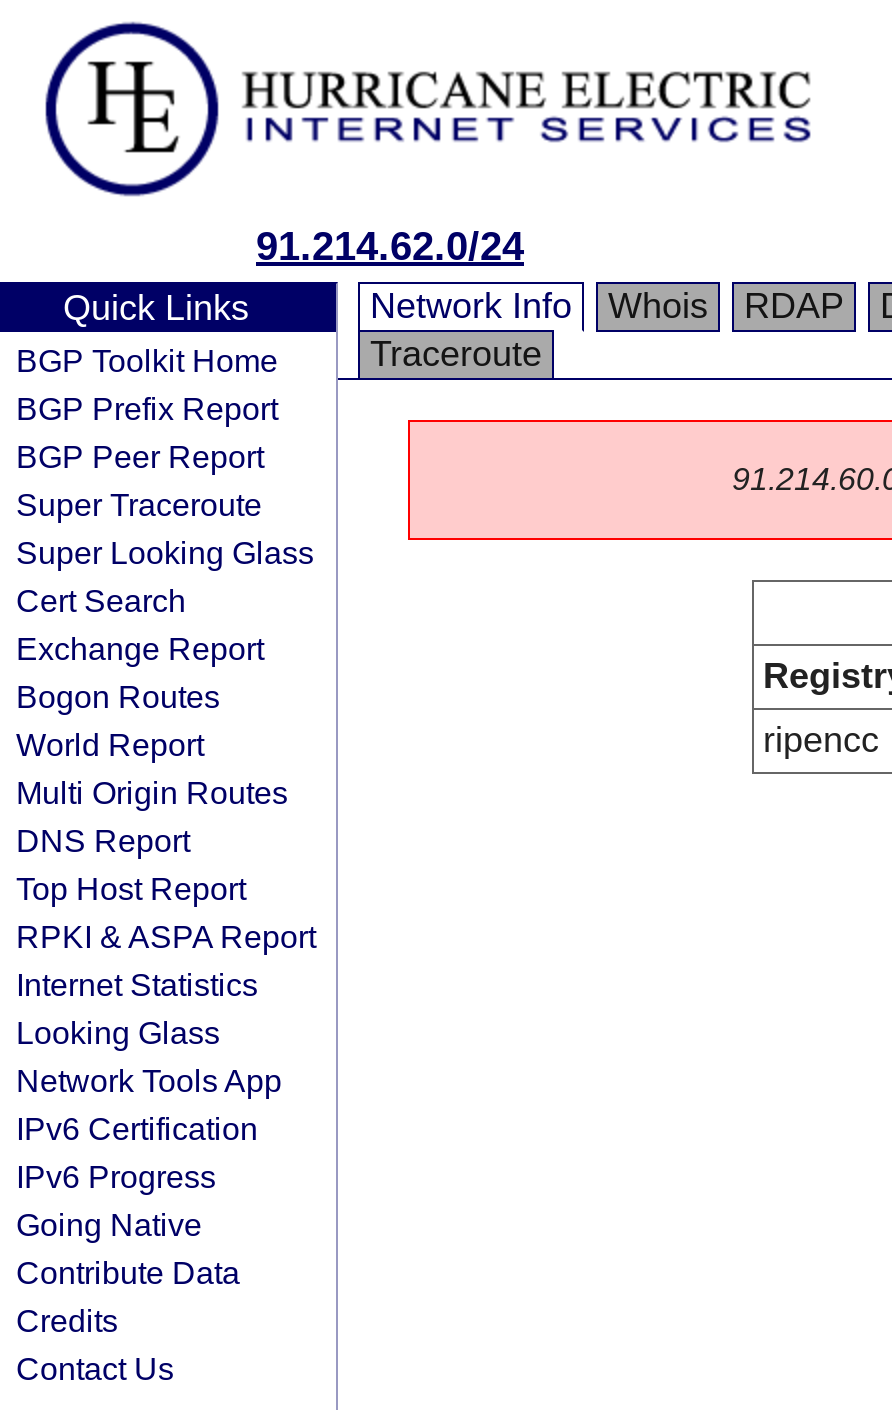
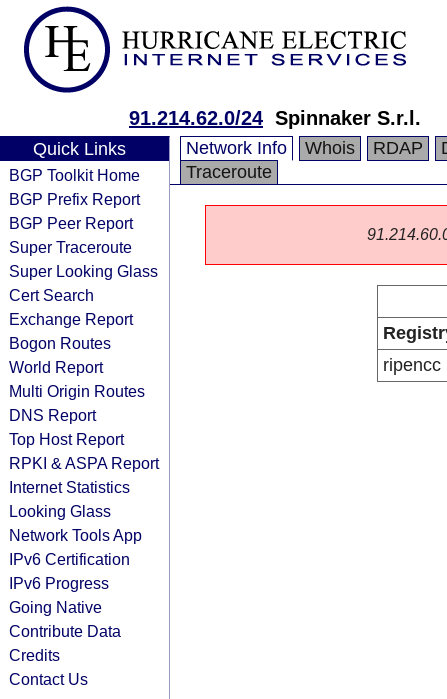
[256,224,524,268] 91.214.62.0/24 -> [129,107,421,129] 91.214.62.0/24 Spinnaker S.r.l.

